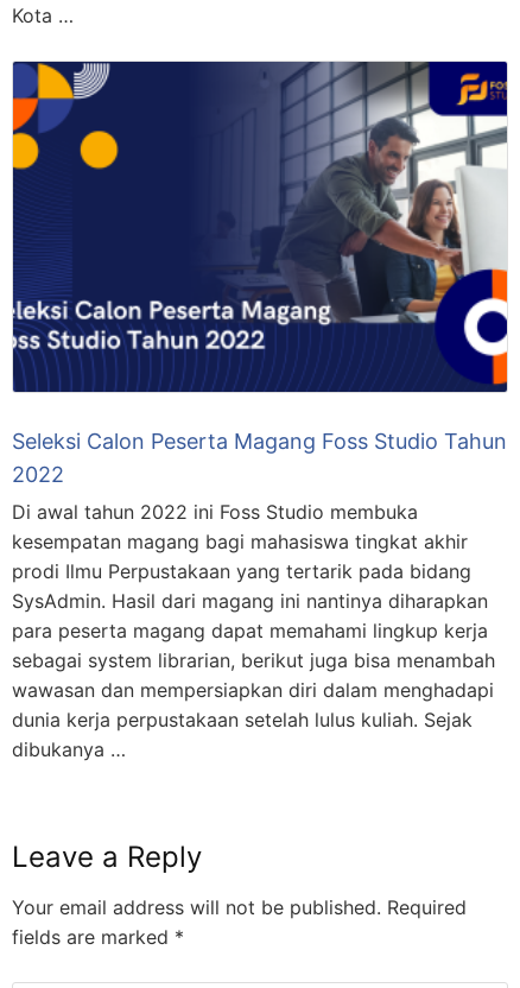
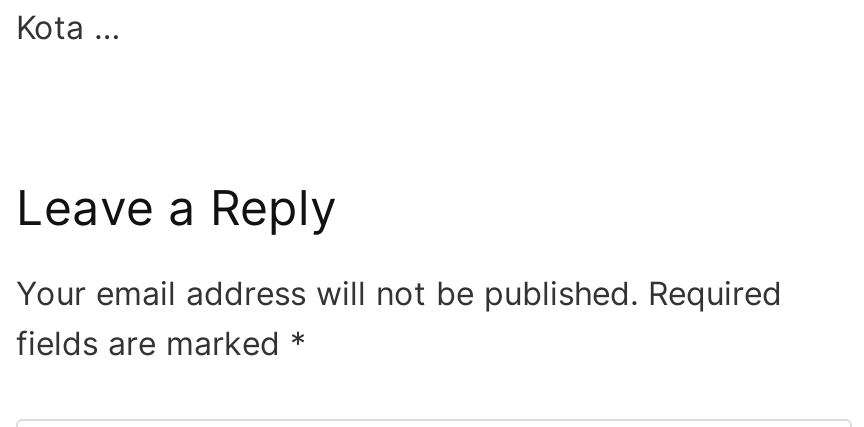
[12,61,508,761] [image] | Seleksi Calon Peserta Magang Foss Studio Tahun | 2022 | Di awal tahun 2022 ini Foss Studio membuka | kesempatan magang bagi mahasiswa tingkat akhir | prodi Ilmu Perpustakaan yang tertarik pada bidang | SysAdmin. Hasil dari magang ini nantinya diharapkan | para peserta magang dapat memahami lingkup kerja | sebagai system librarian, berikut juga bisa menambah | wawasan dan mempersiapkan diri dalam menghadapi | dunia kerja perpustakaan setelah lulus kuliah. Sejak | dibukanya … -> none

